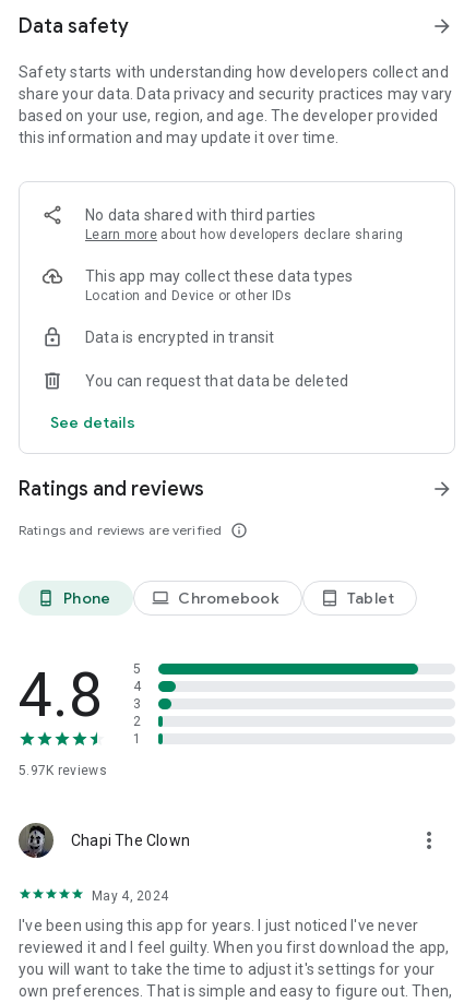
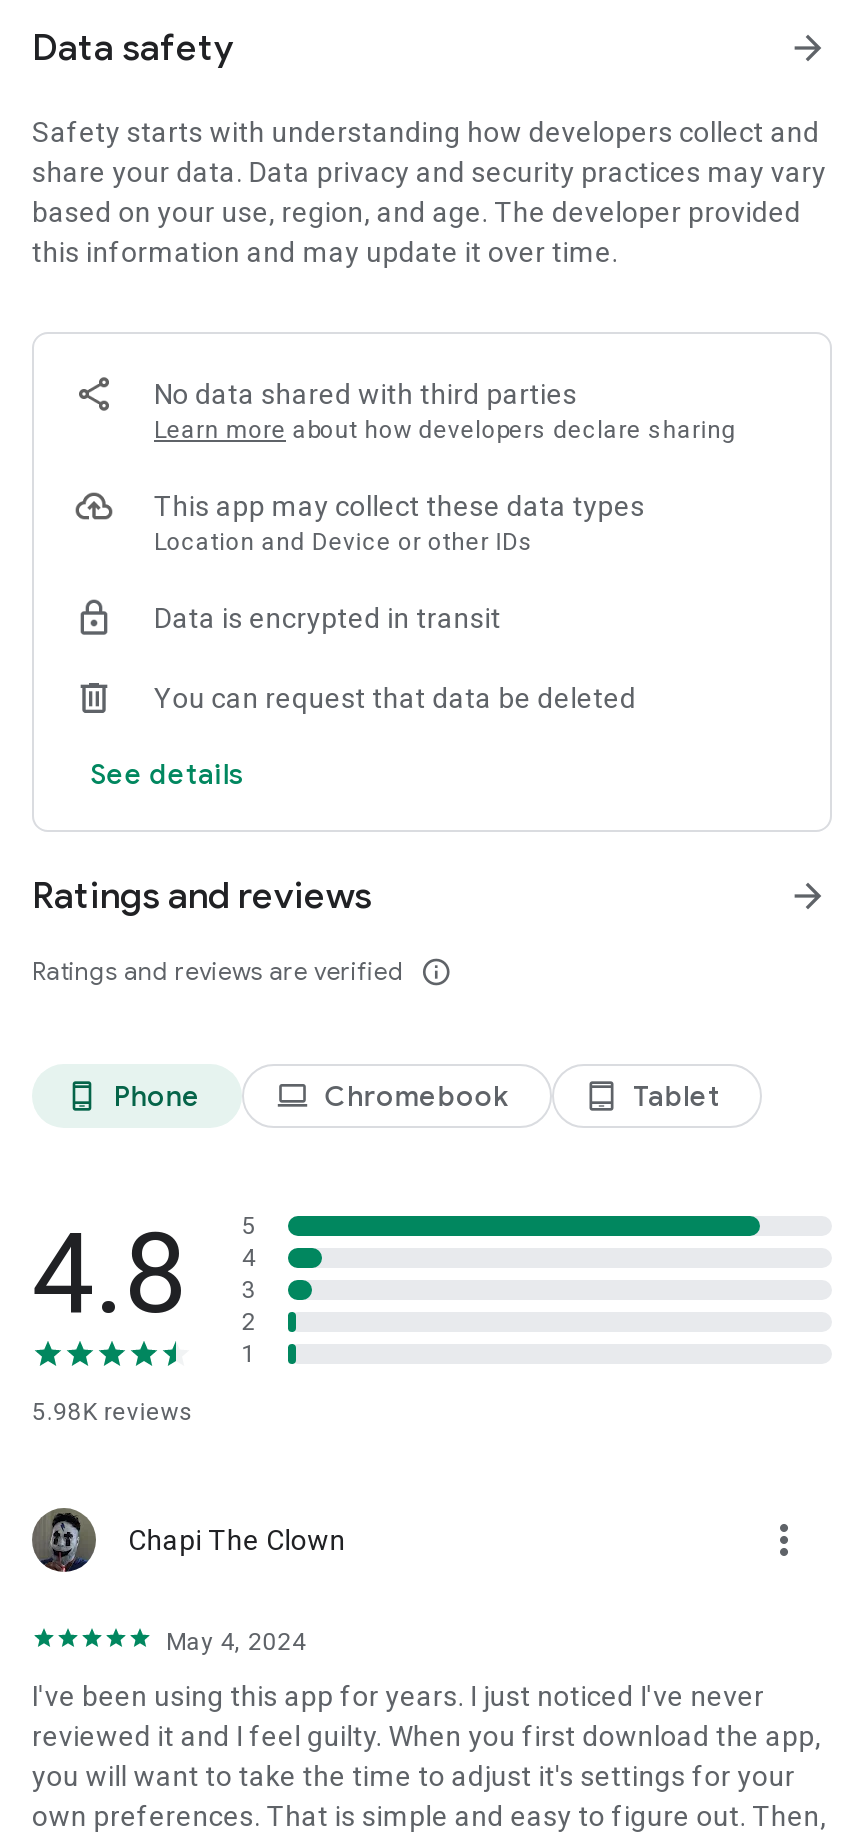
[19,763,107,778] 5.97K reviews -> [32,1398,194,1426] 5.98K reviews

